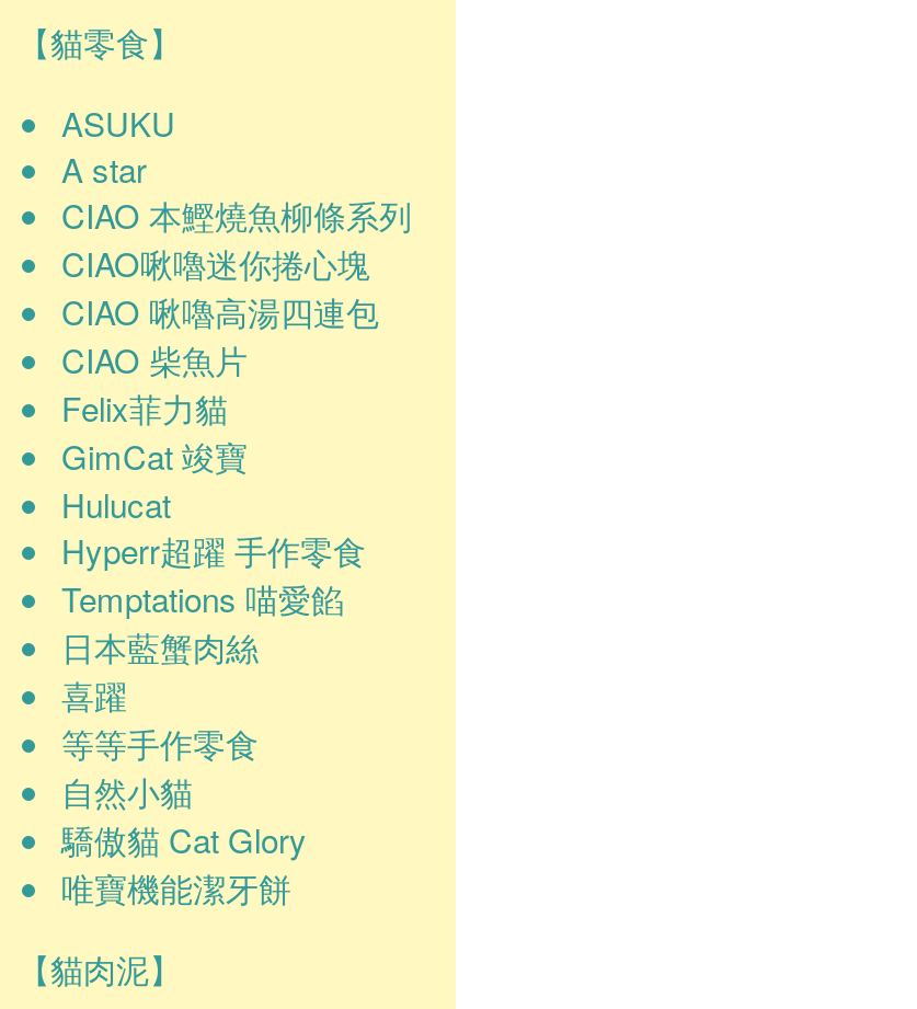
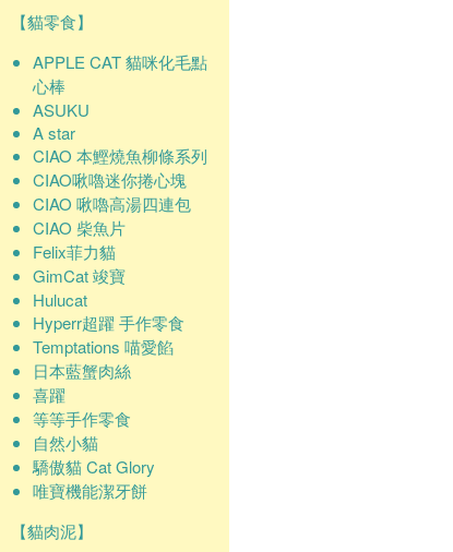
none -> [33,50,207,97] APPLE CAT 貓咪化毛點 | 心棒

